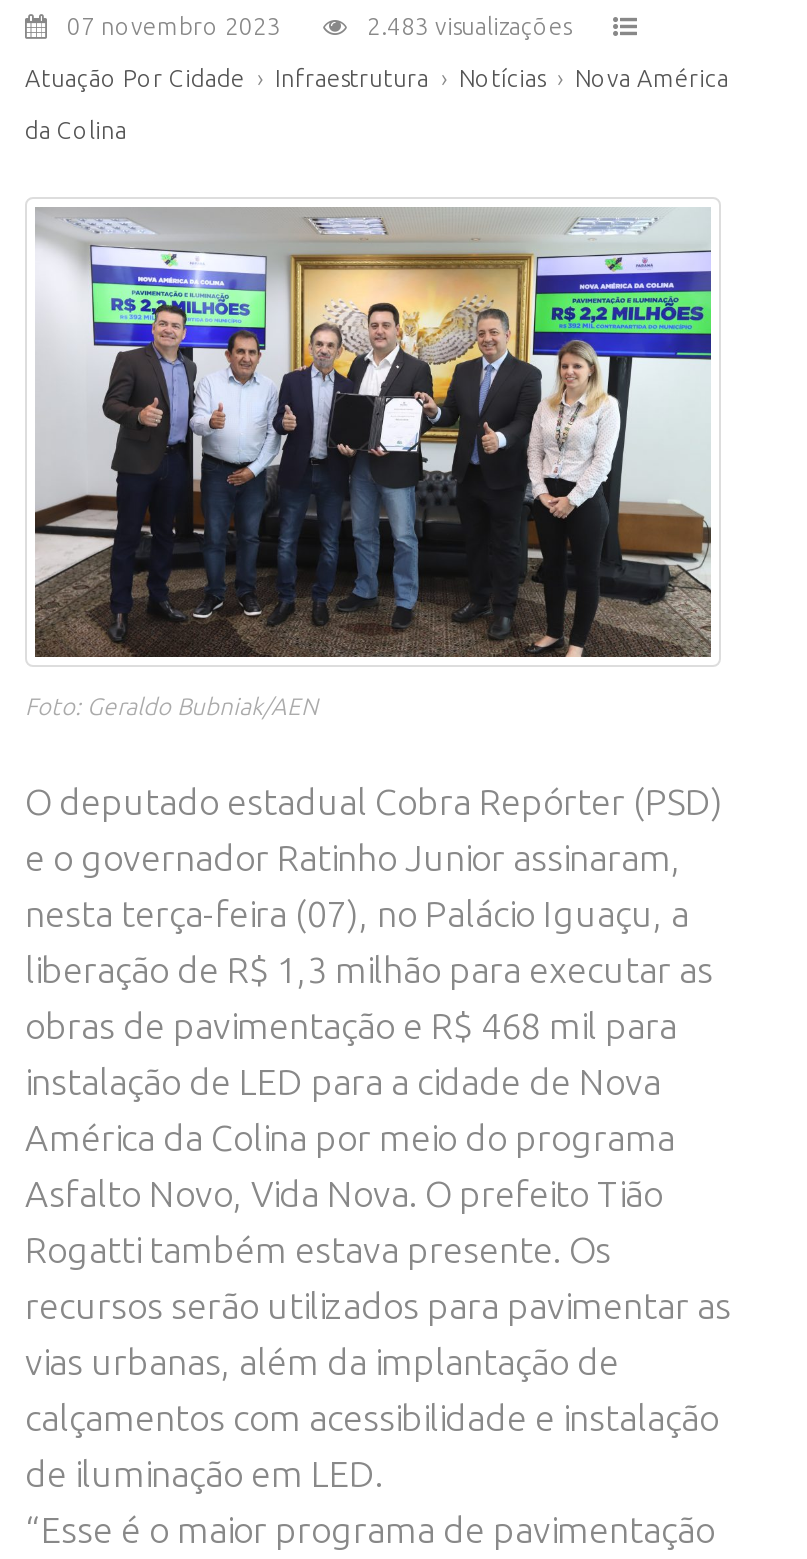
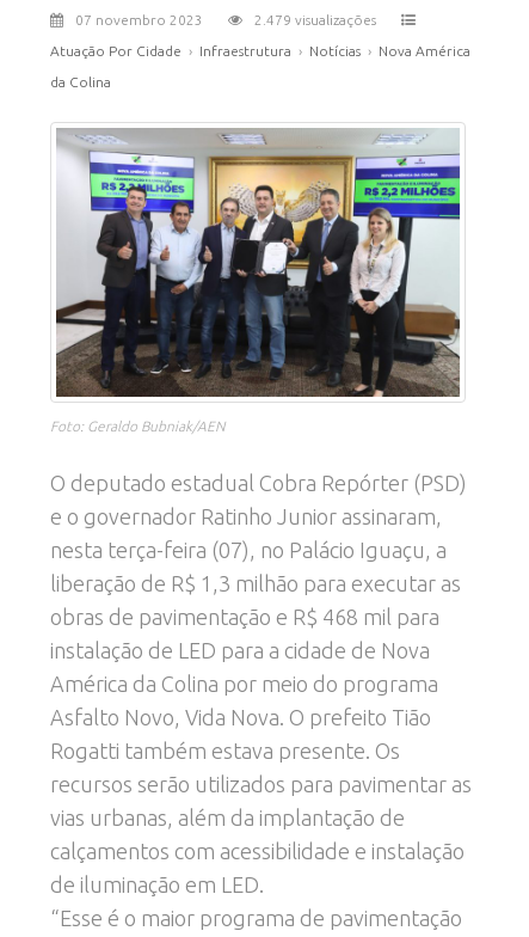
[367,13,613,39] 2.483 visualizações -> [254,12,401,27] 2.479 visualizações

